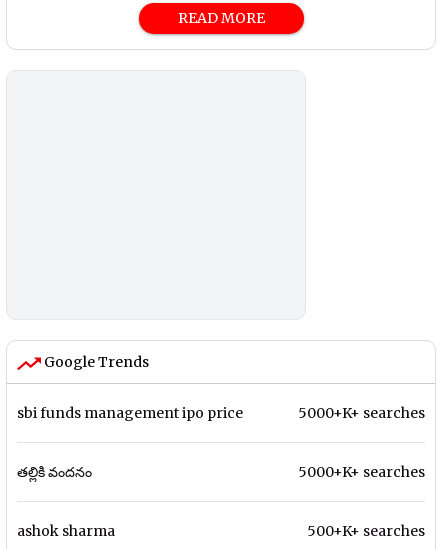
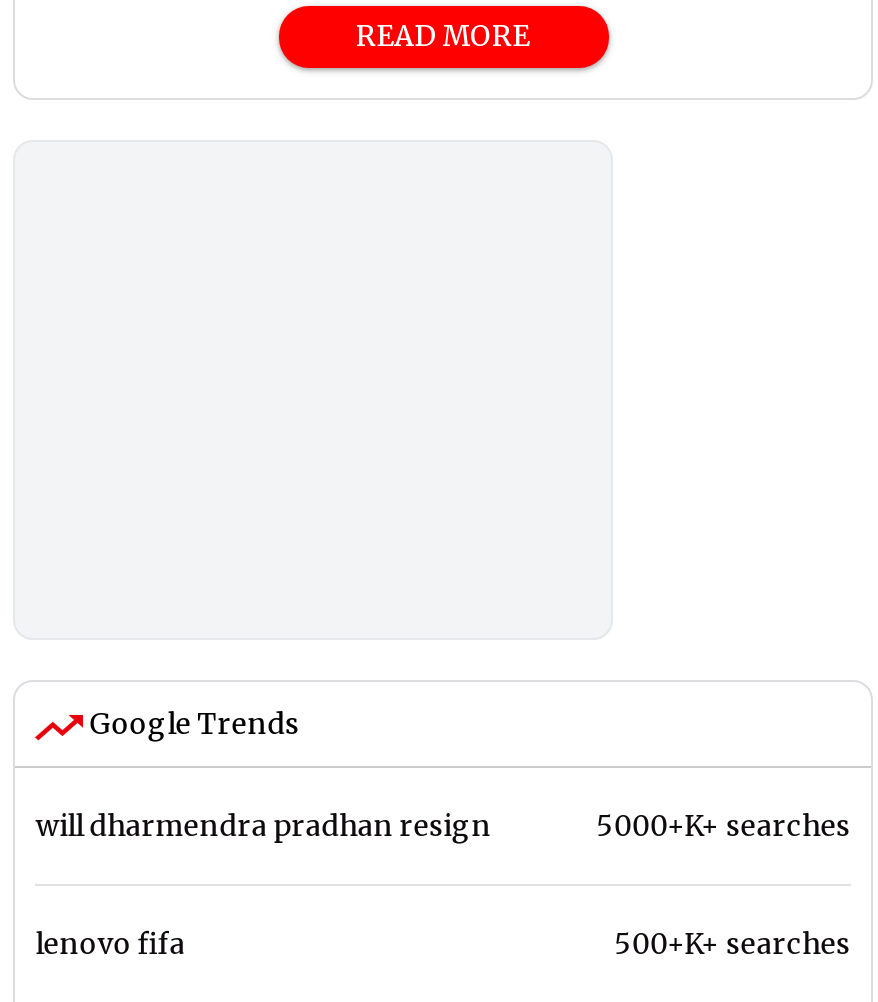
[17,404,243,422] sbi funds management ipo price -> [36,807,492,843] will dharmendra pradhan resign
[17,463,425,540] తల్లికి వందనం | 5000+K+ searches | ashok sharma -> [36,925,186,961] lenovo fifa

